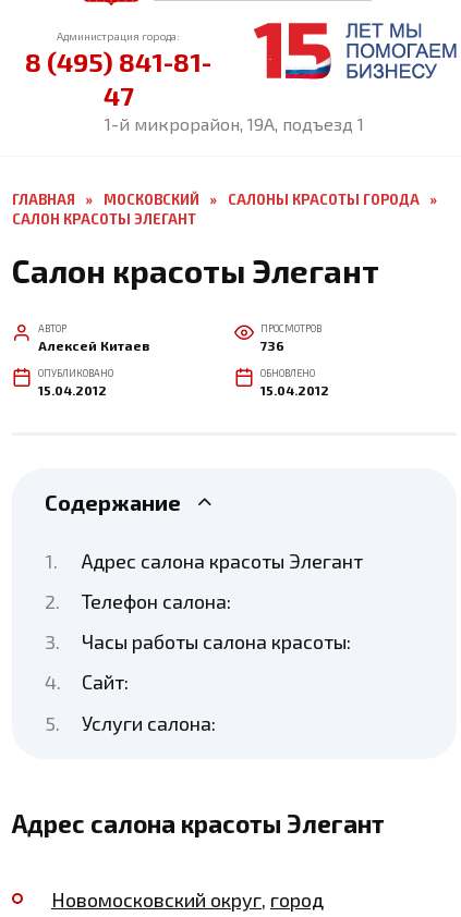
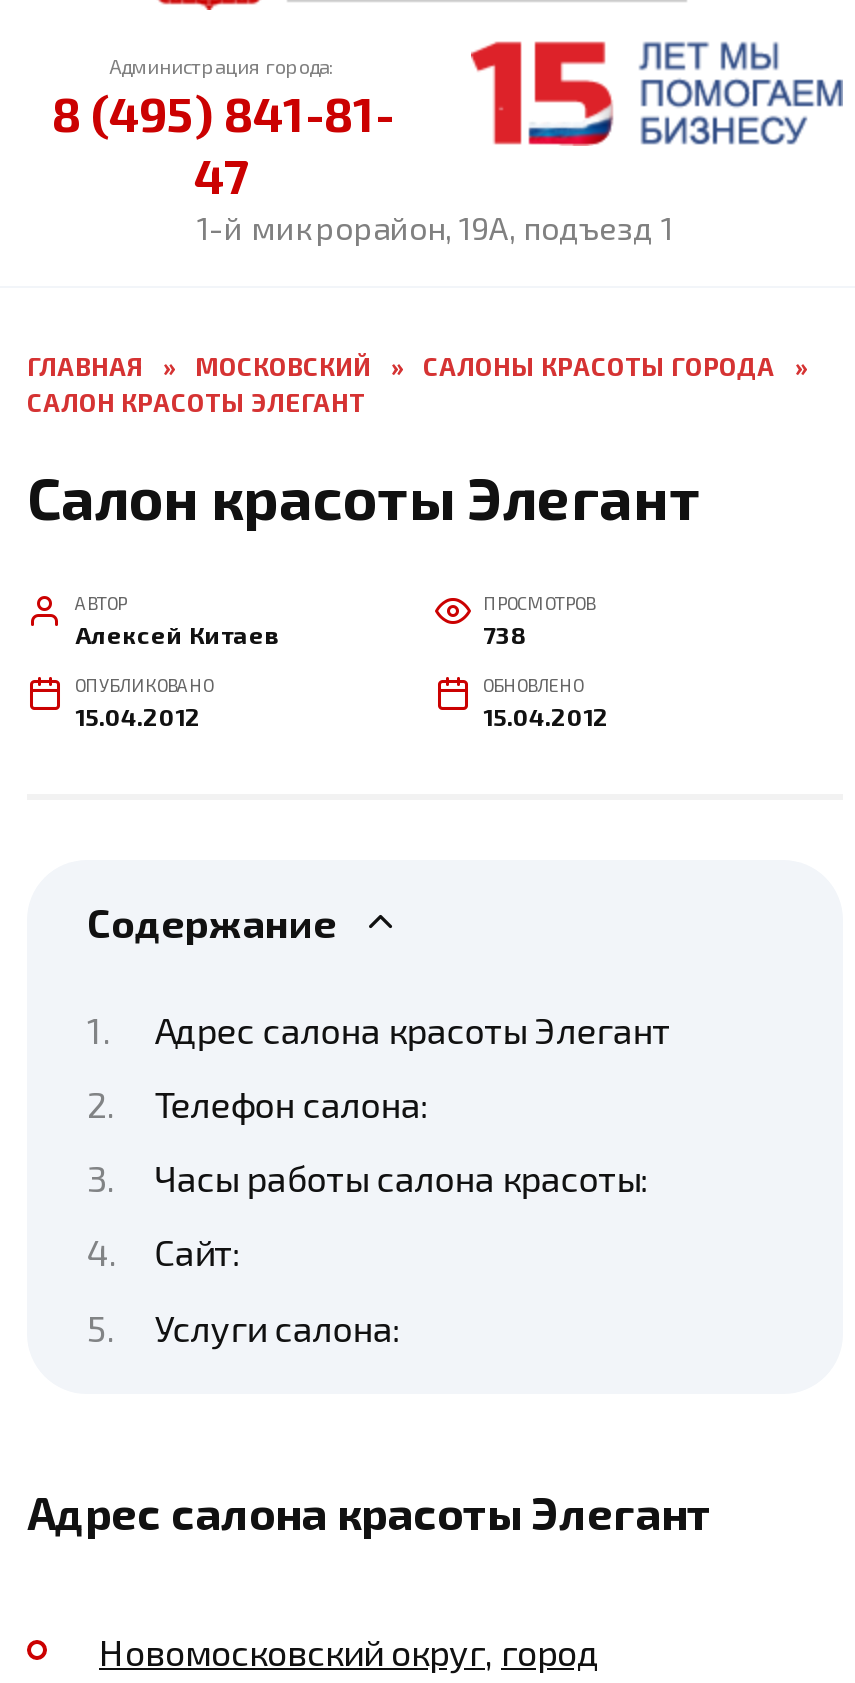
[260,337,284,352] 736 -> [483,619,527,647] 738

